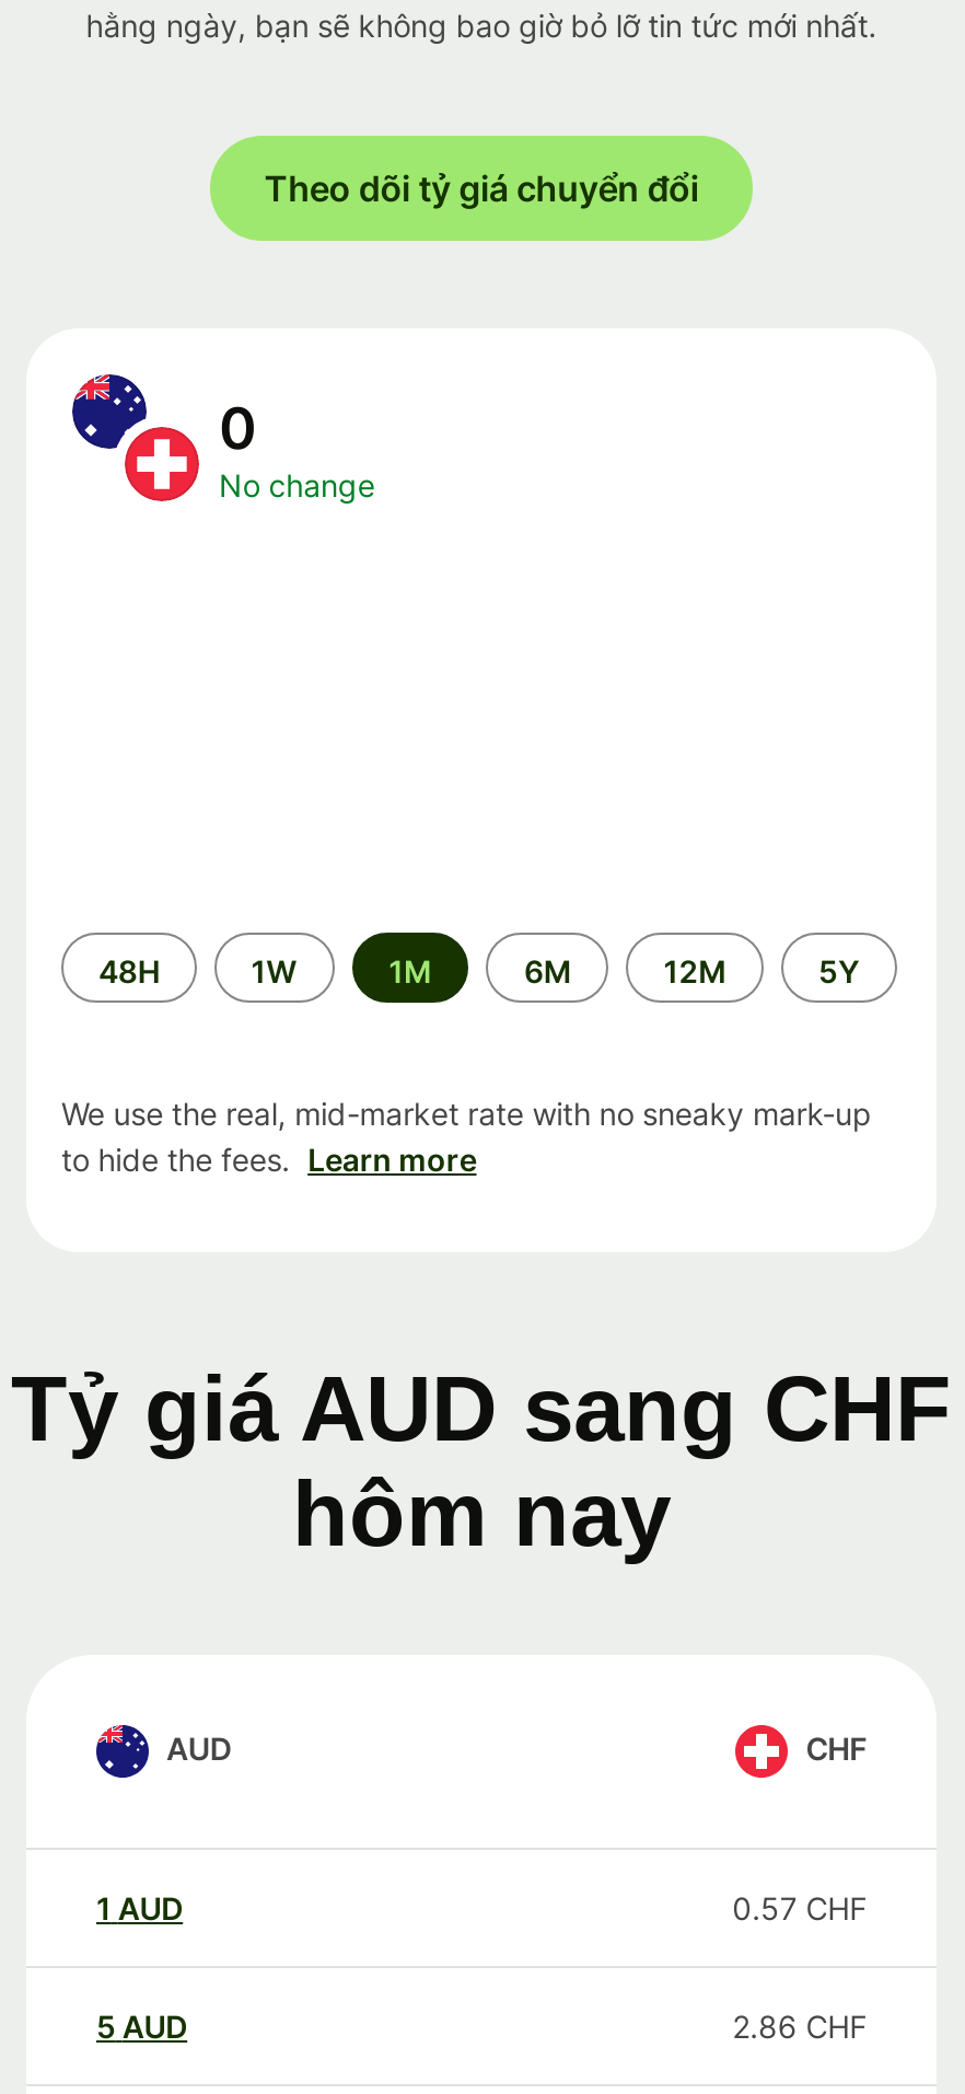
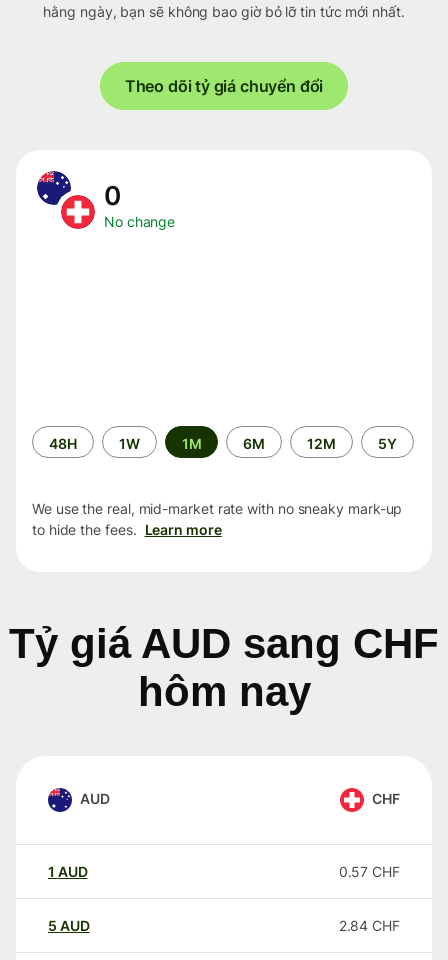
[732,2008,867,2045] 2.86 CHF -> [339,917,400,934] 2.84 CHF

